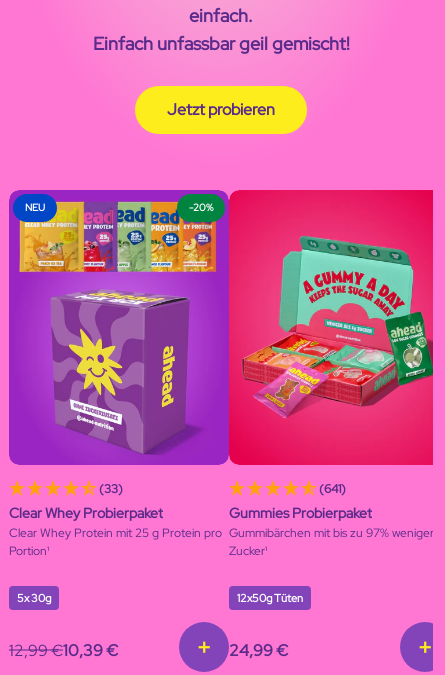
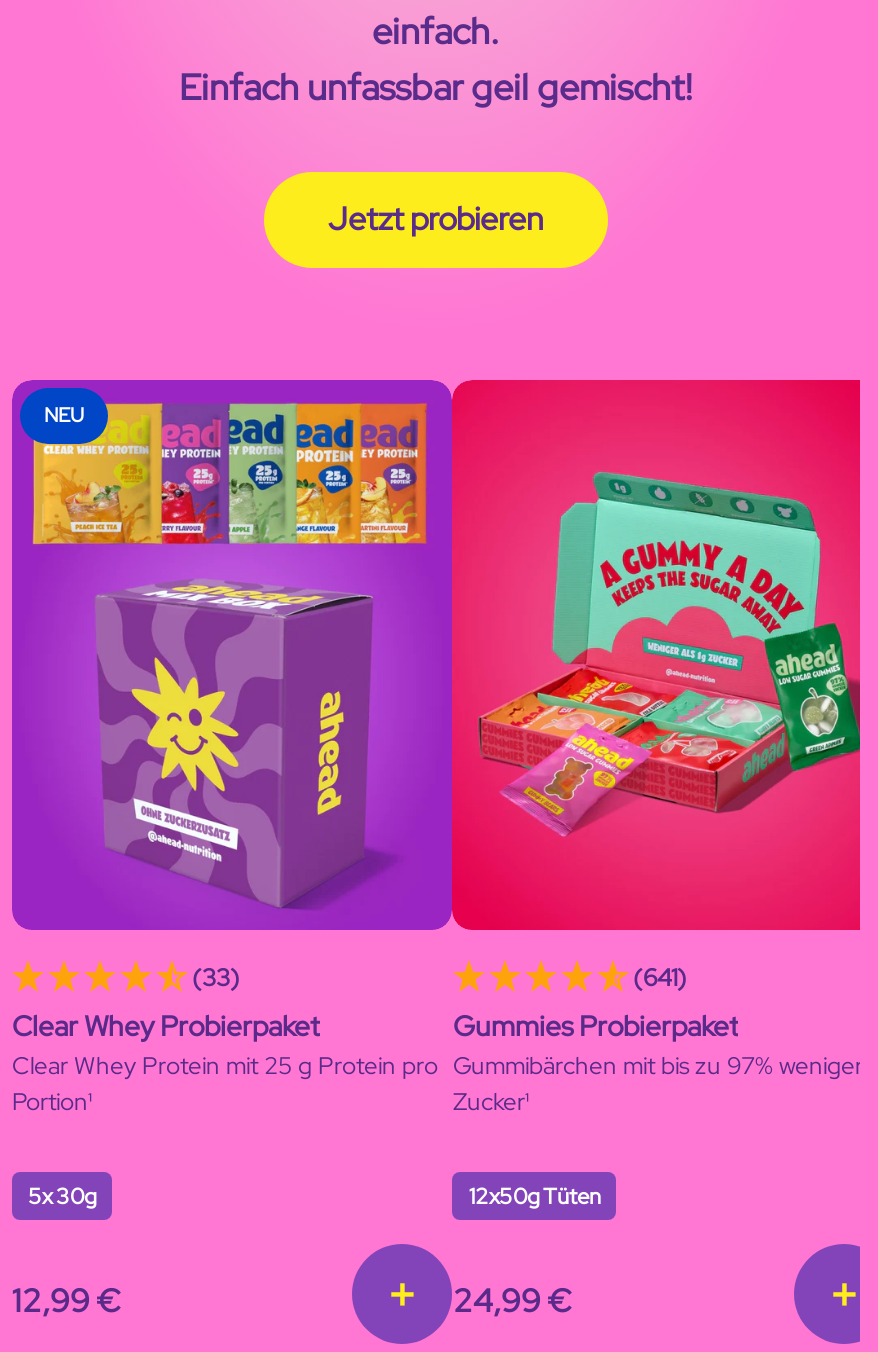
[189,200,213,213] -20% -> none
[9,640,118,661] 12,99 €10,39 € -> [12,1279,120,1321] 12,99 €

